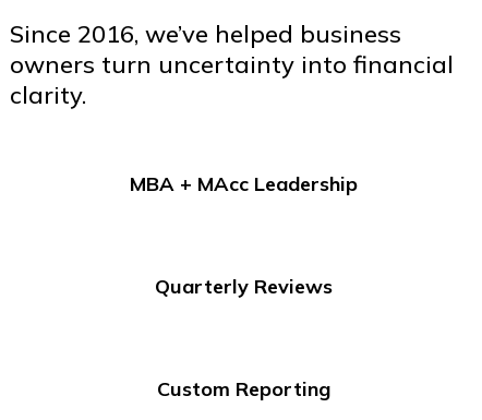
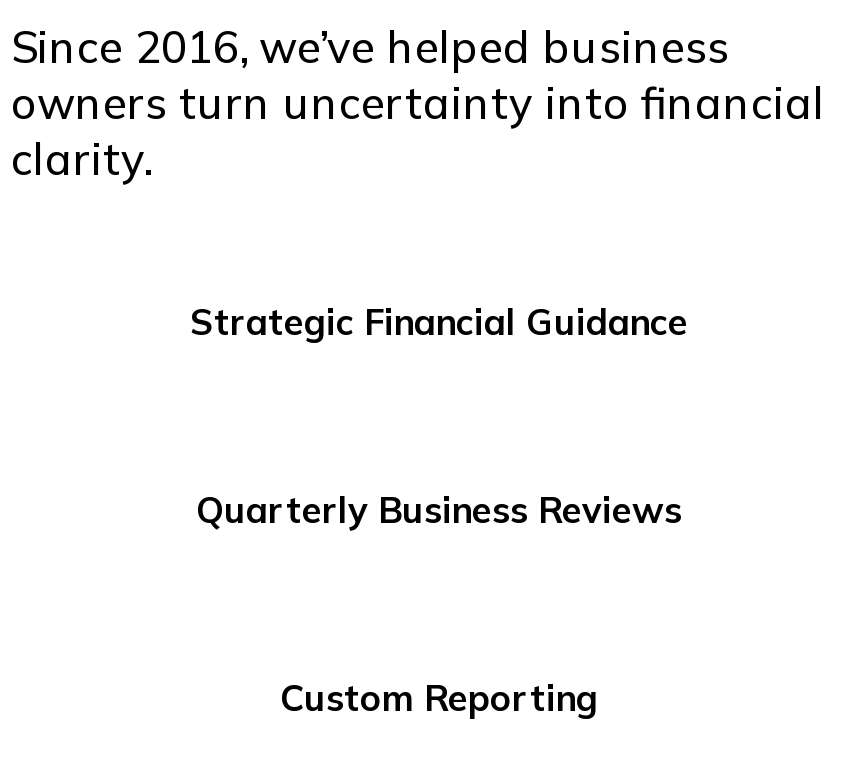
[129,171,357,196] MBA + MAcc Leadership -> [190,299,688,345] Strategic Financial Guidance
[154,274,332,299] Quarterly Reviews -> [196,487,682,533] Quarterly Business Reviews

